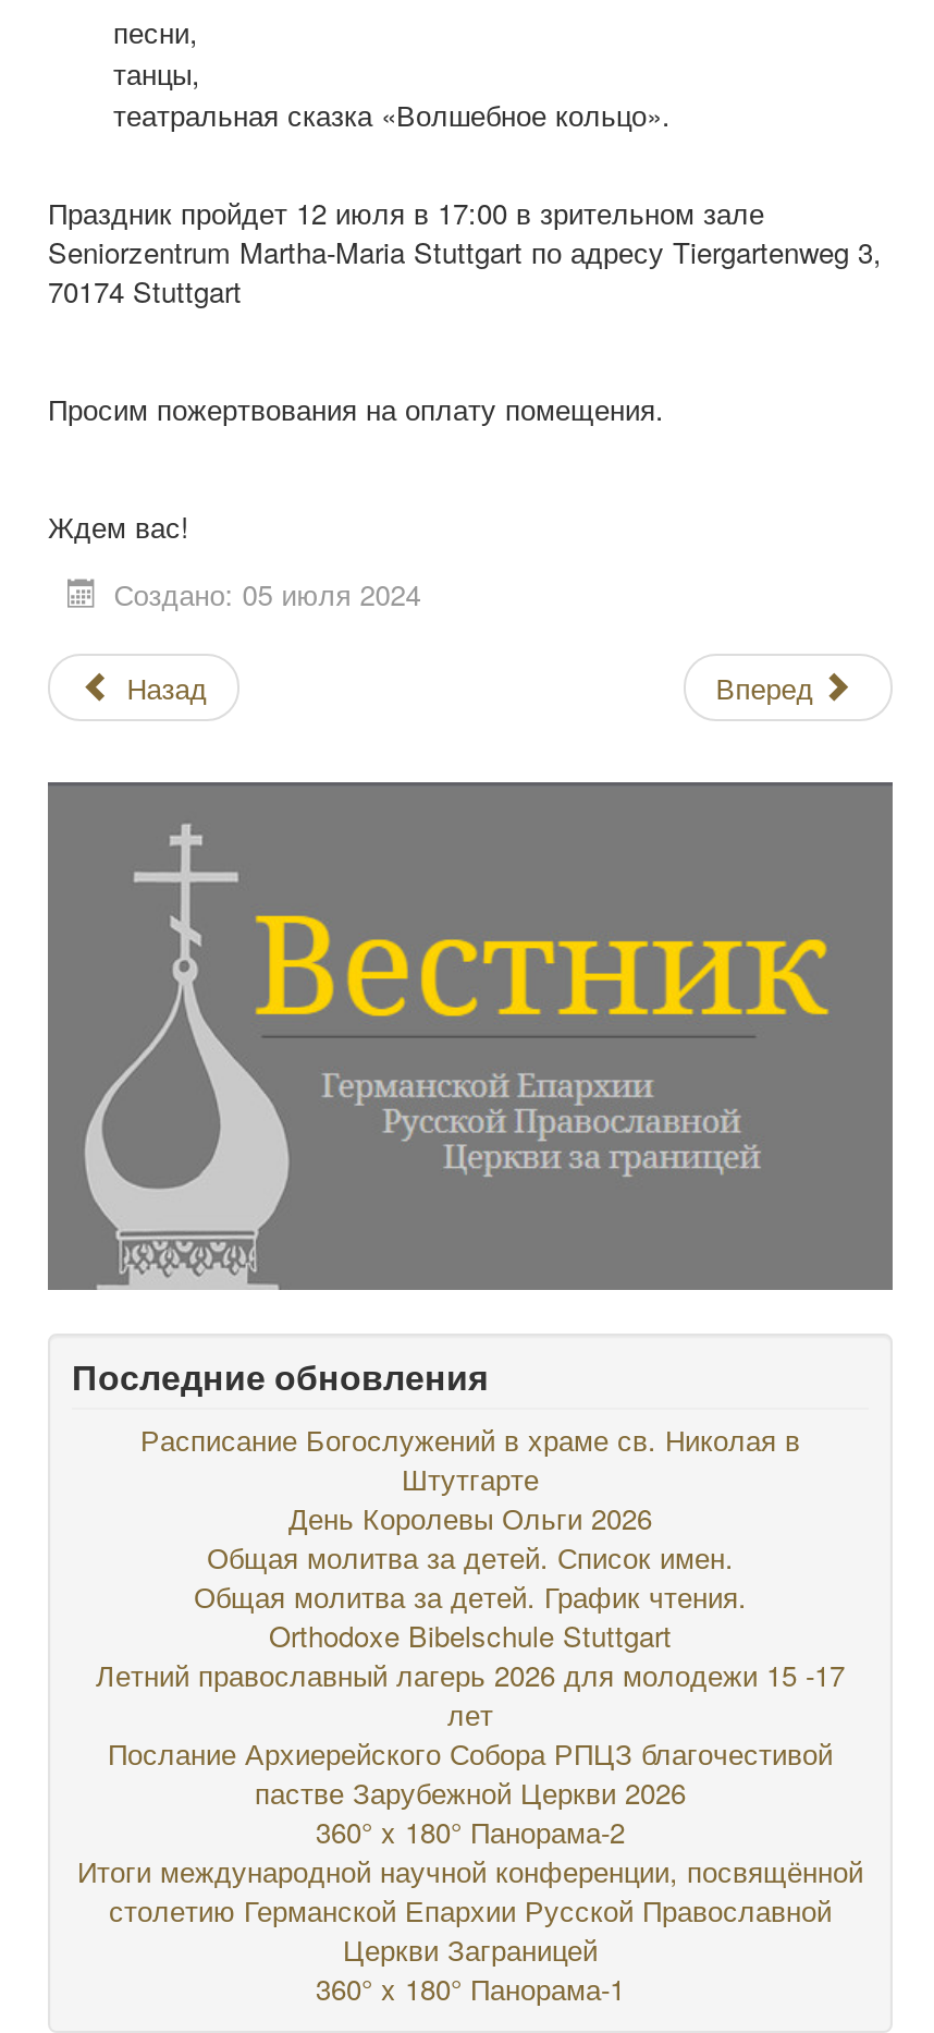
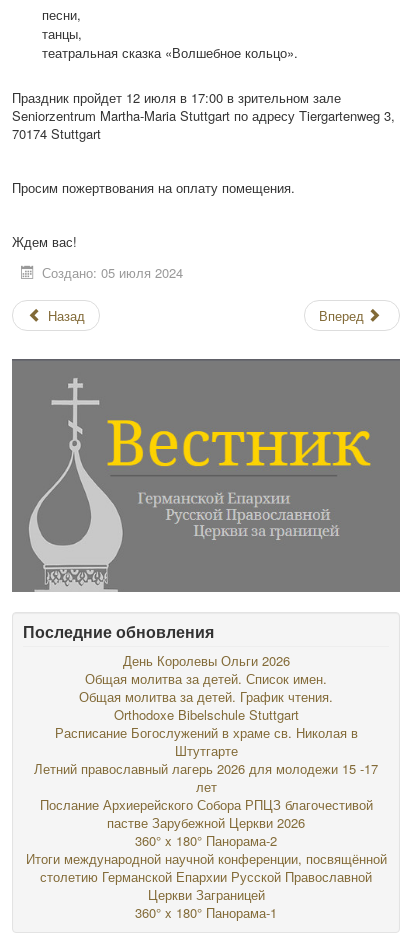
moved [140,1418,800,1499] -> [54,723,357,760]: Расписание Богослужений в храме св. Николая в | Штутгарте
moved [194,1497,747,1656] -> [79,651,333,724]: День Королевы Ольги 2026 | Общая молитва за детей. Список имен. | Общая молитва за детей. График чтения. | Orthodoxe Bibelschule Stuttgart

